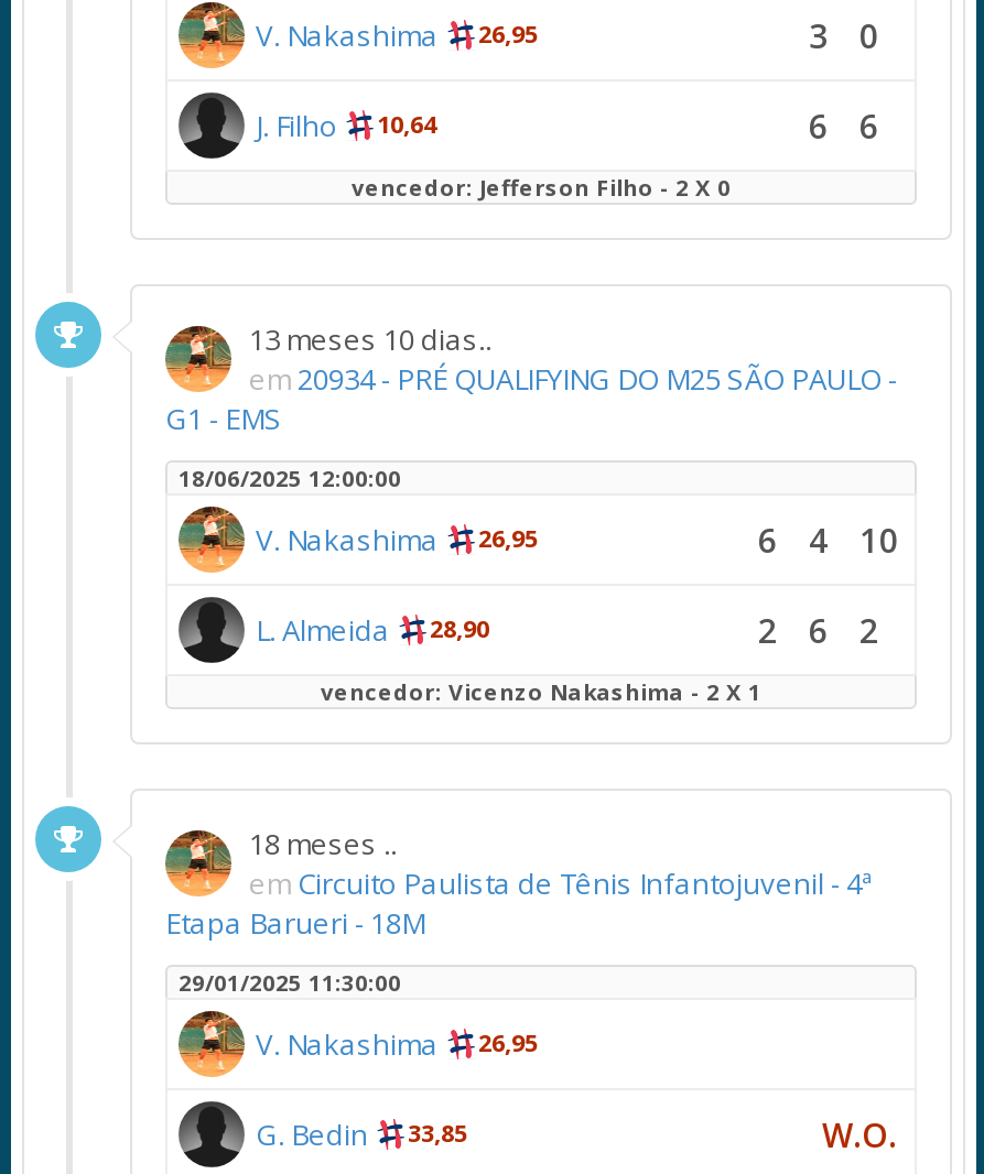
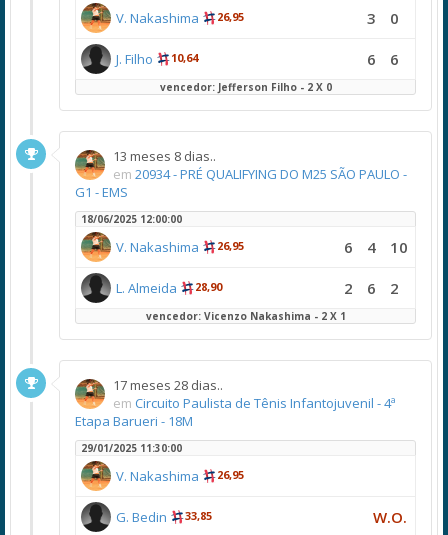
[249,319,491,359] 13 meses 10 dias.. -> [113,147,216,165] 13 meses 8 dias..
[249,824,397,863] 18 meses .. -> [113,376,223,394] 17 meses 28 dias..

